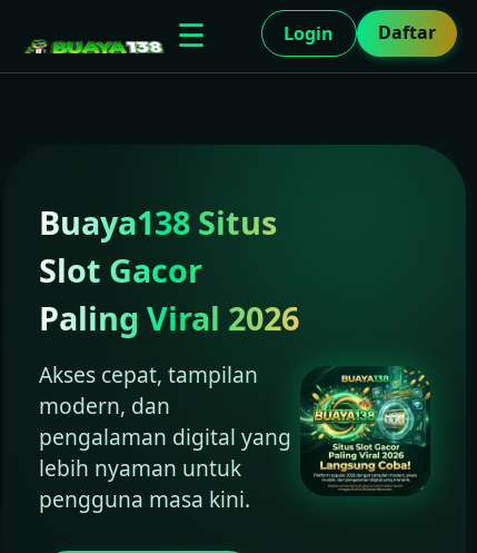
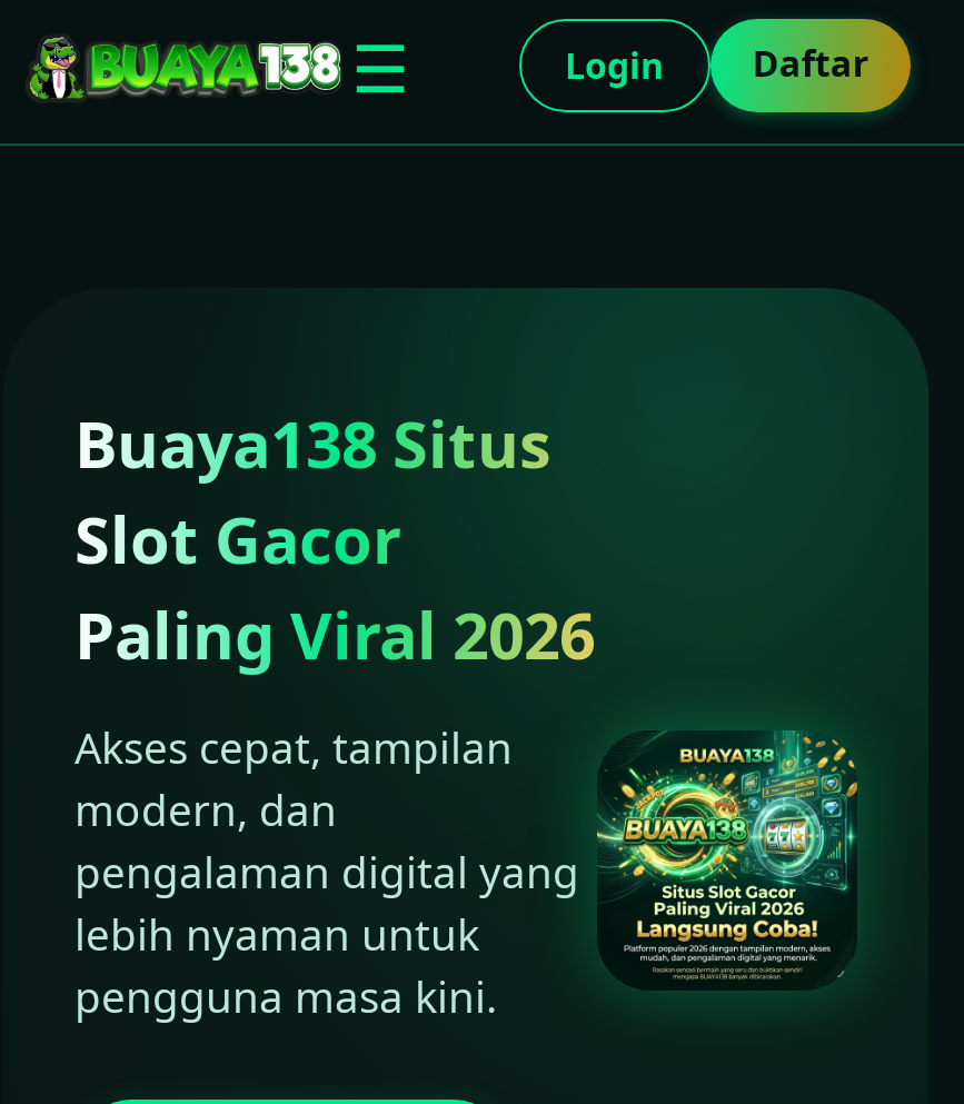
[17,19,172,55] [image] -> [28,34,344,106] [image]

